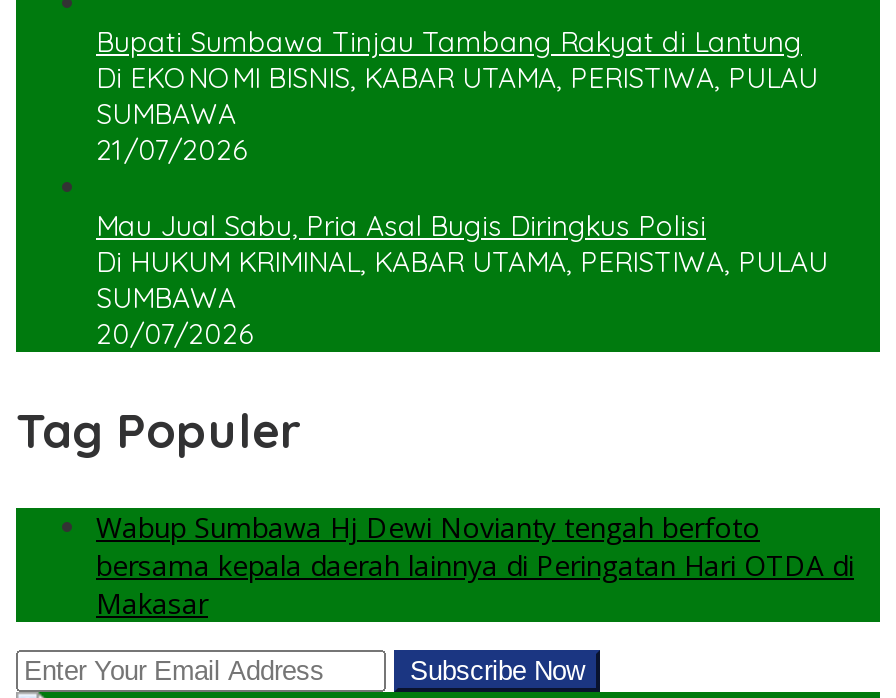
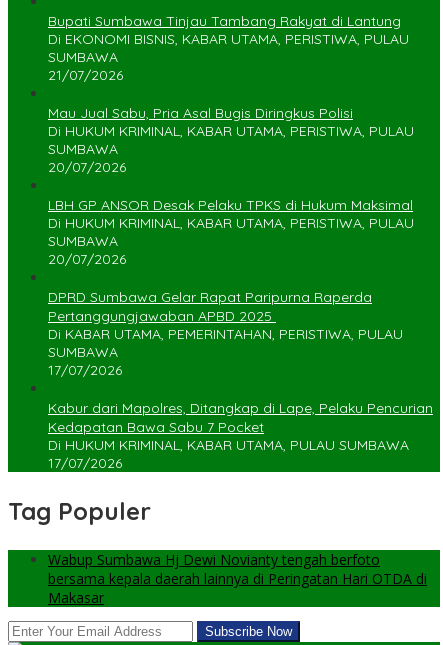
none -> [48,196,433,472] LBH GP ANSOR Desak Pelaku TPKS di Hukum Maksimal | Di HUKUM KRIMINAL, KABAR UTAMA, PERISTIWA, PULAU | SUMBAWA | 20/07/2026 | DPRD Sumbawa Gelar Rapat Paripurna Raperda | Pertanggungjawaban APBD 2025 | Di KABAR UTAMA, PEMERINTAHAN, PERISTIWA, PULAU | SUMBAWA | 17/07/2026 | Kabur dari Mapolres, Ditangkap di Lape, Pelaku Pencurian | Kedapatan Bawa Sabu 7 Pocket | Di HUKUM KRIMINAL, KABAR UTAMA, PULAU SUMBAWA | 17/07/2026

